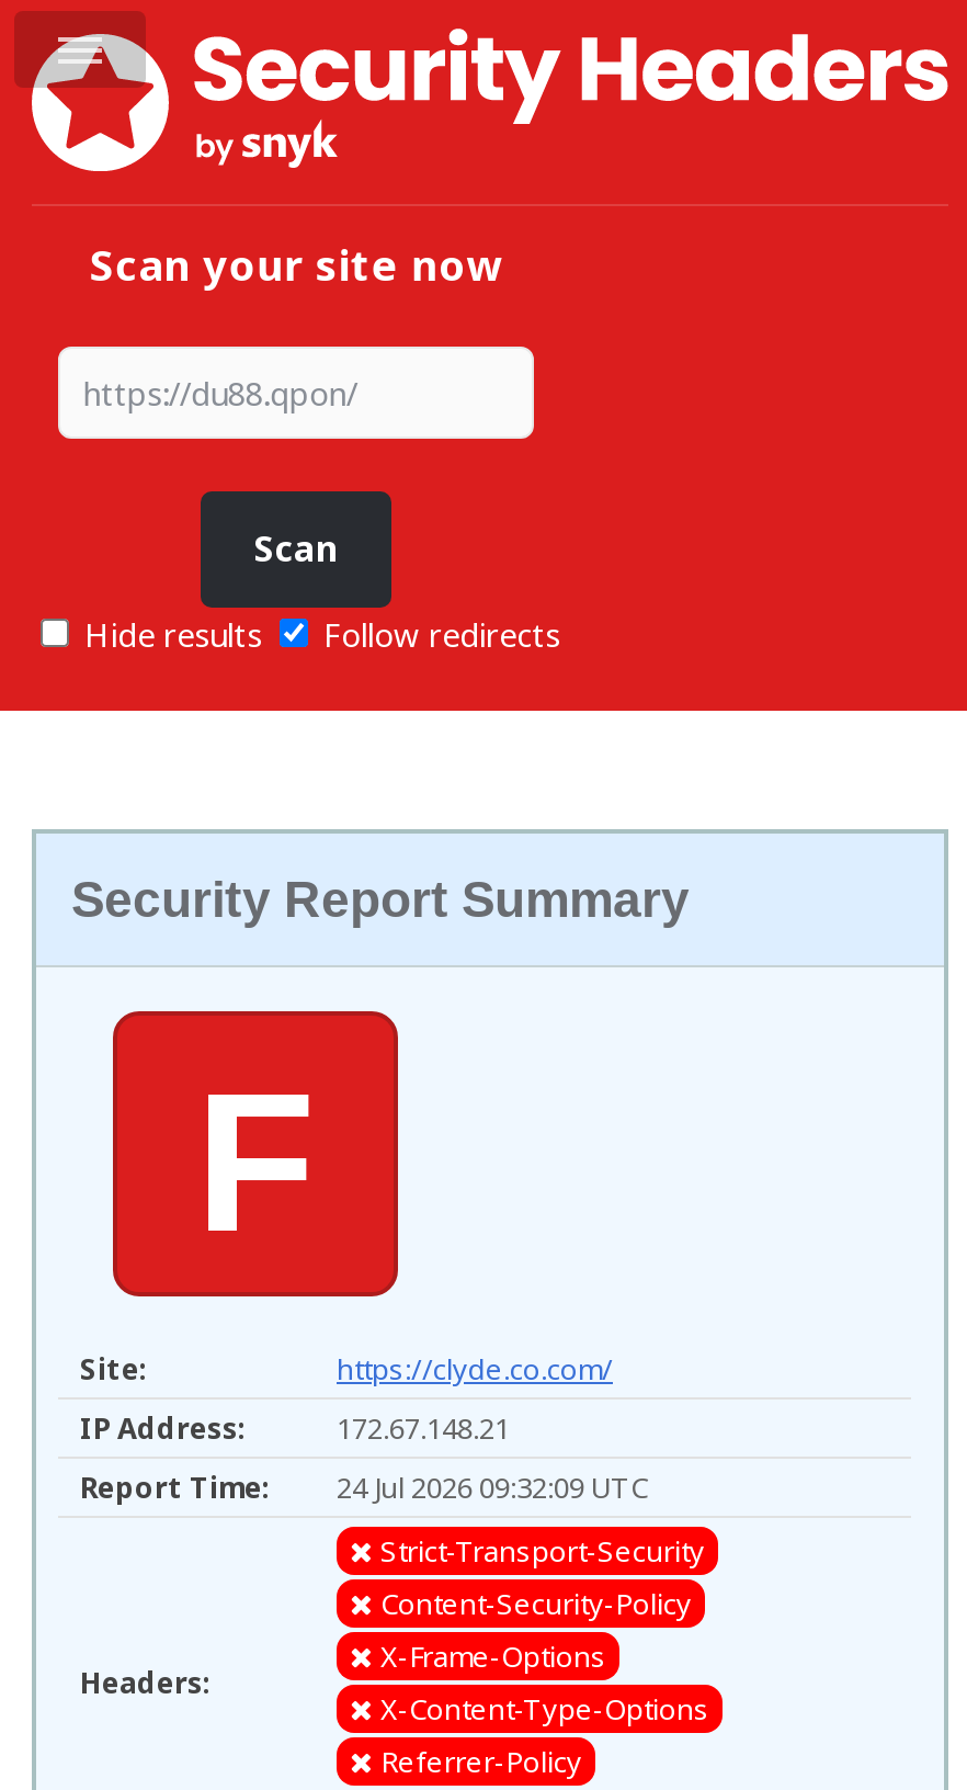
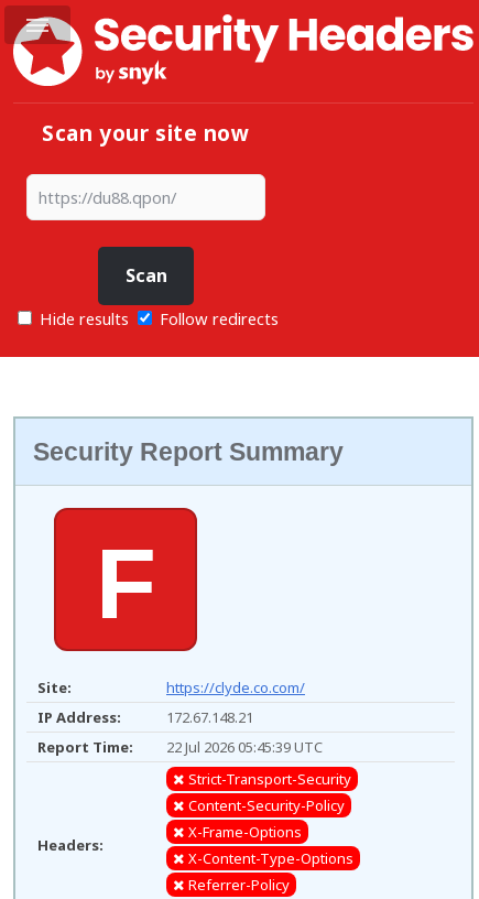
[80,1468,648,1508] Report Time: 24 Jul 2026 09:32:09 UTC -> [37,737,323,757] Report Time: 22 Jul 2026 05:45:39 UTC

